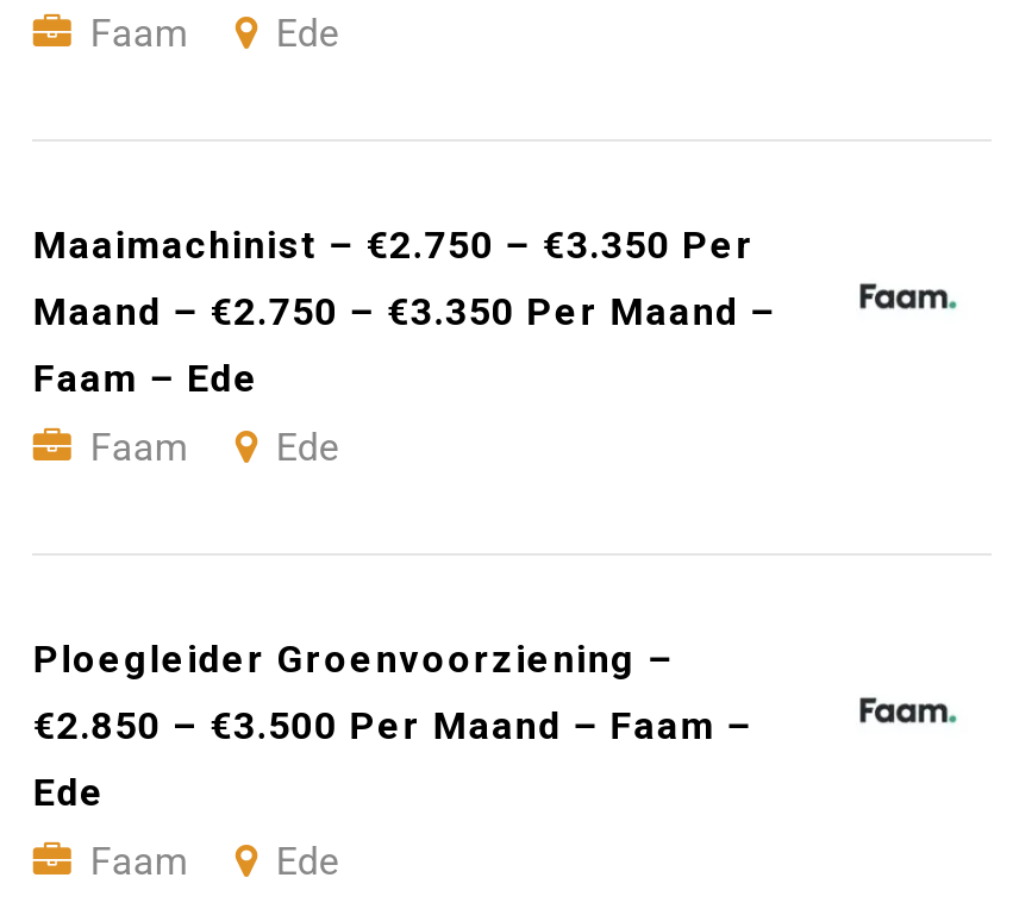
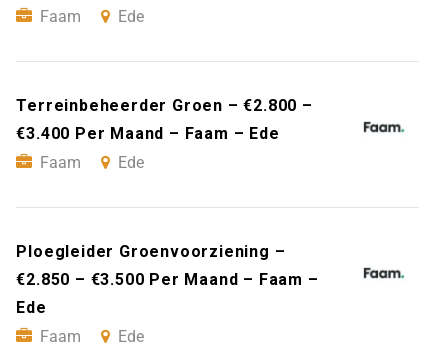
[33,221,776,400] Maaimachinist – €2.750 – €3.350 Per | Maand – €2.750 – €3.350 Per Maand – | Faam – Ede -> [16,96,313,143] Terreinbeheerder Groen – €2.800 – | €3.400 Per Maand – Faam – Ede

